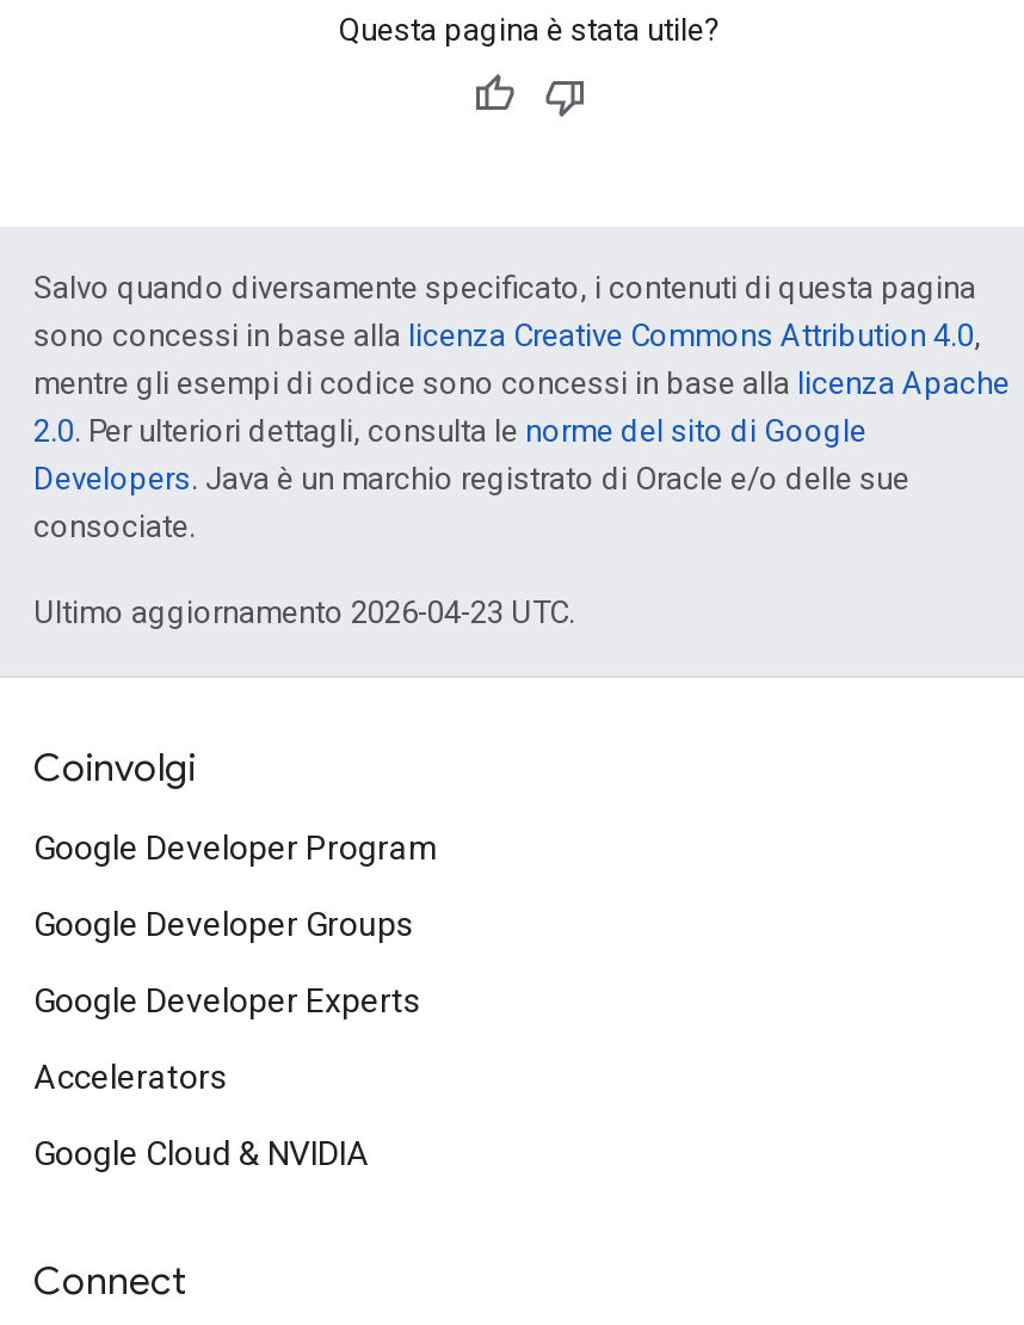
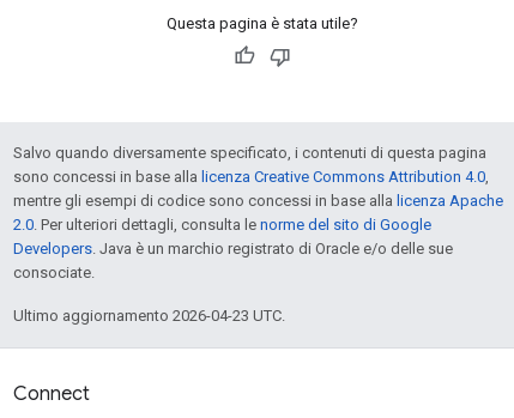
[33,745,439,1172] Coinvolgi | Google Developer Program | Google Developer Groups | Google Developer Experts | Accelerators | Google Cloud & NVIDIA -> none

